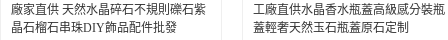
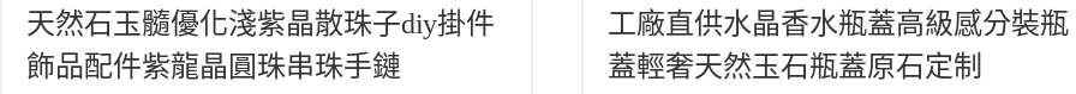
[11,3,206,35] 廠家直供 天然水晶碎石不規則礫石紫 | 晶石榴石串珠DIY飾品配件批發 -> [26,7,495,83] 天然石玉髓優化淺紫晶散珠子diy掛件 | 飾品配件紫龍晶圓珠串珠手鏈

